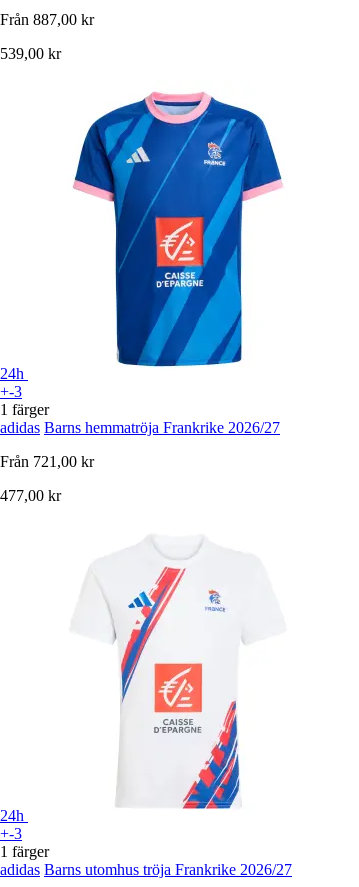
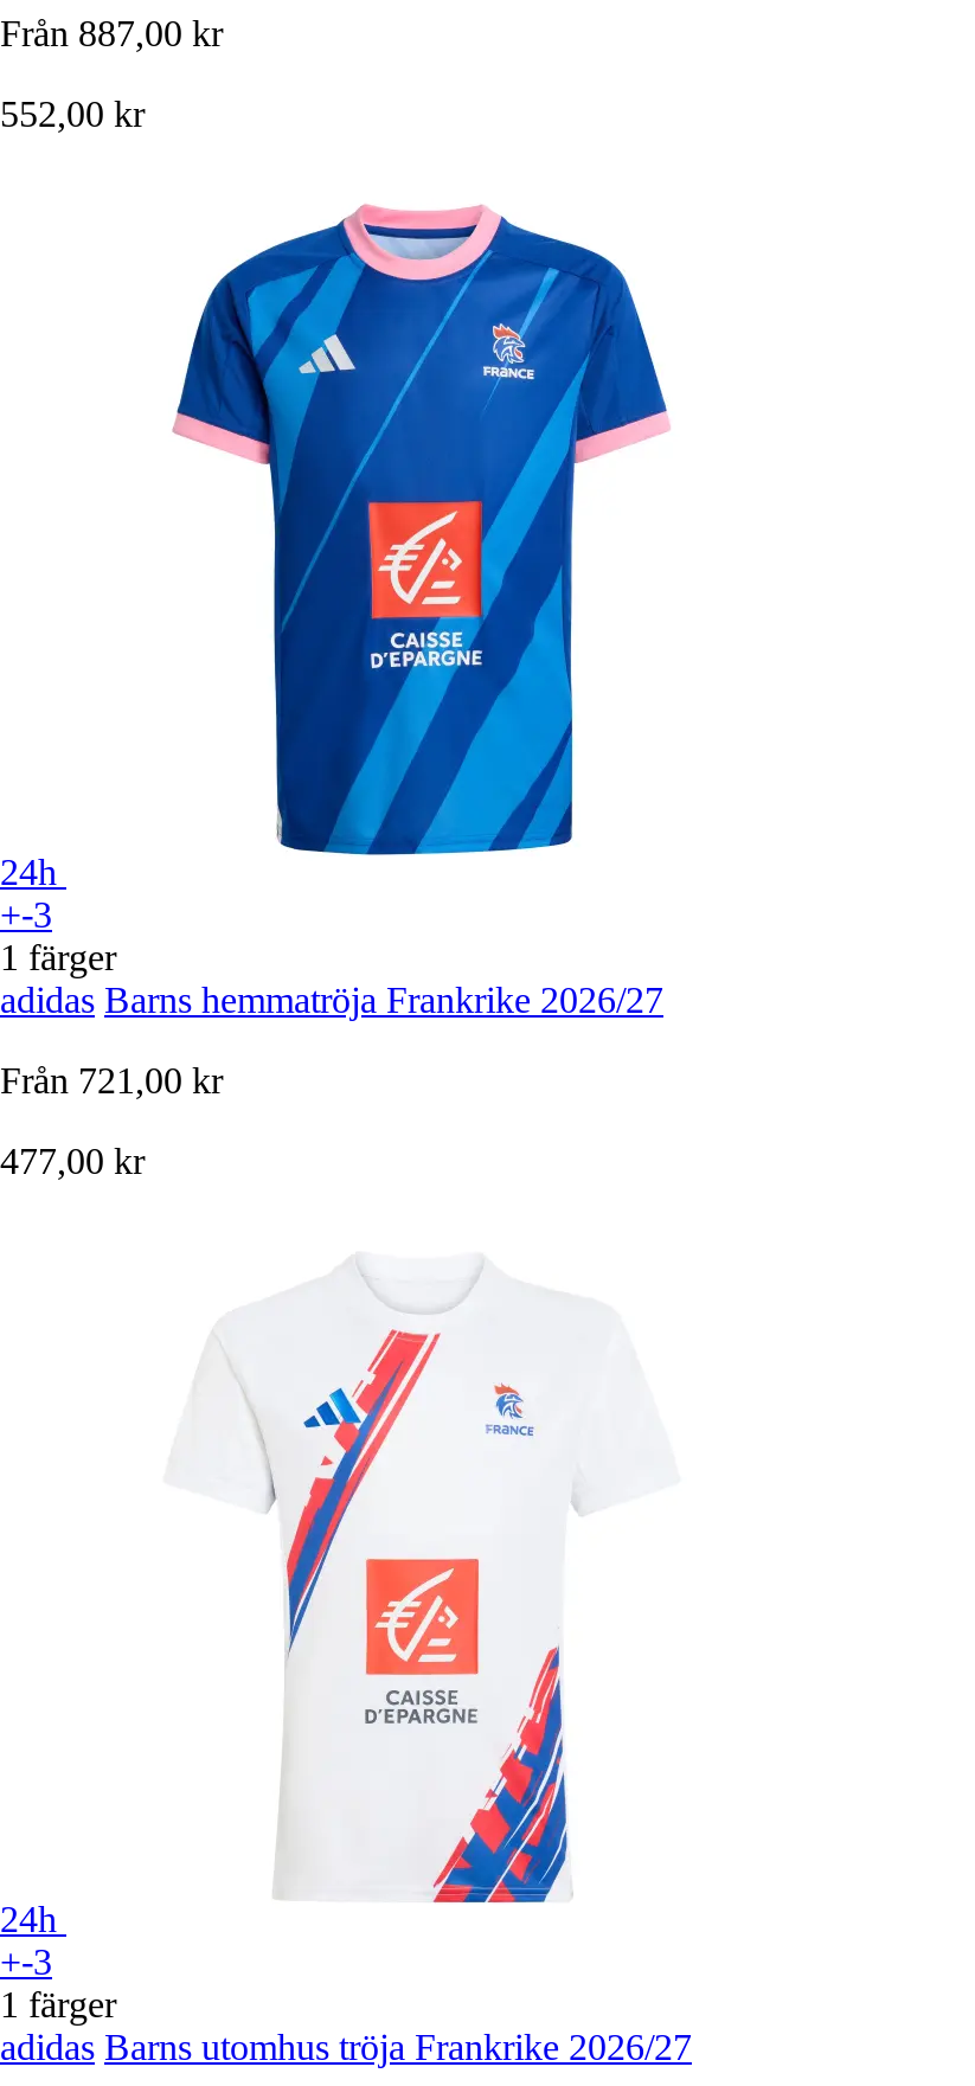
[0,45,61,62] 539,00 kr -> [0,95,145,135] 552,00 kr

